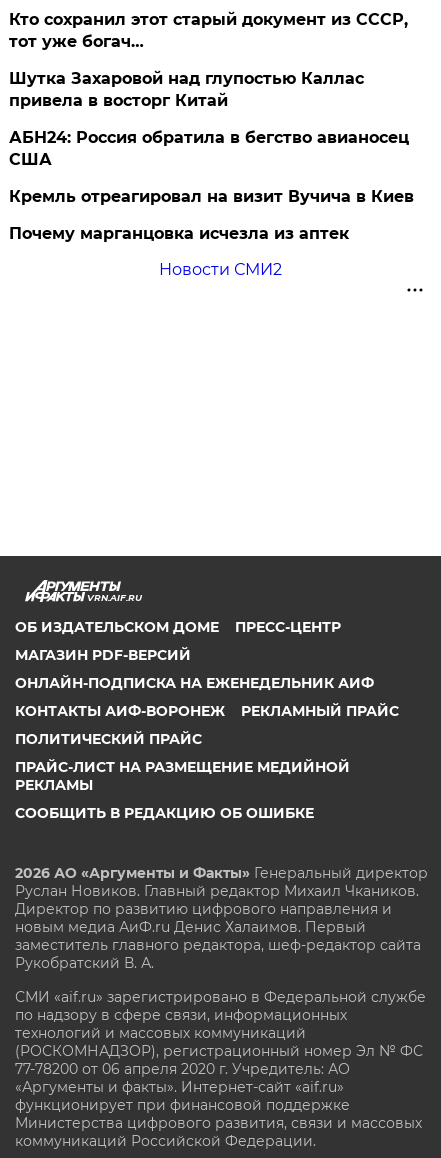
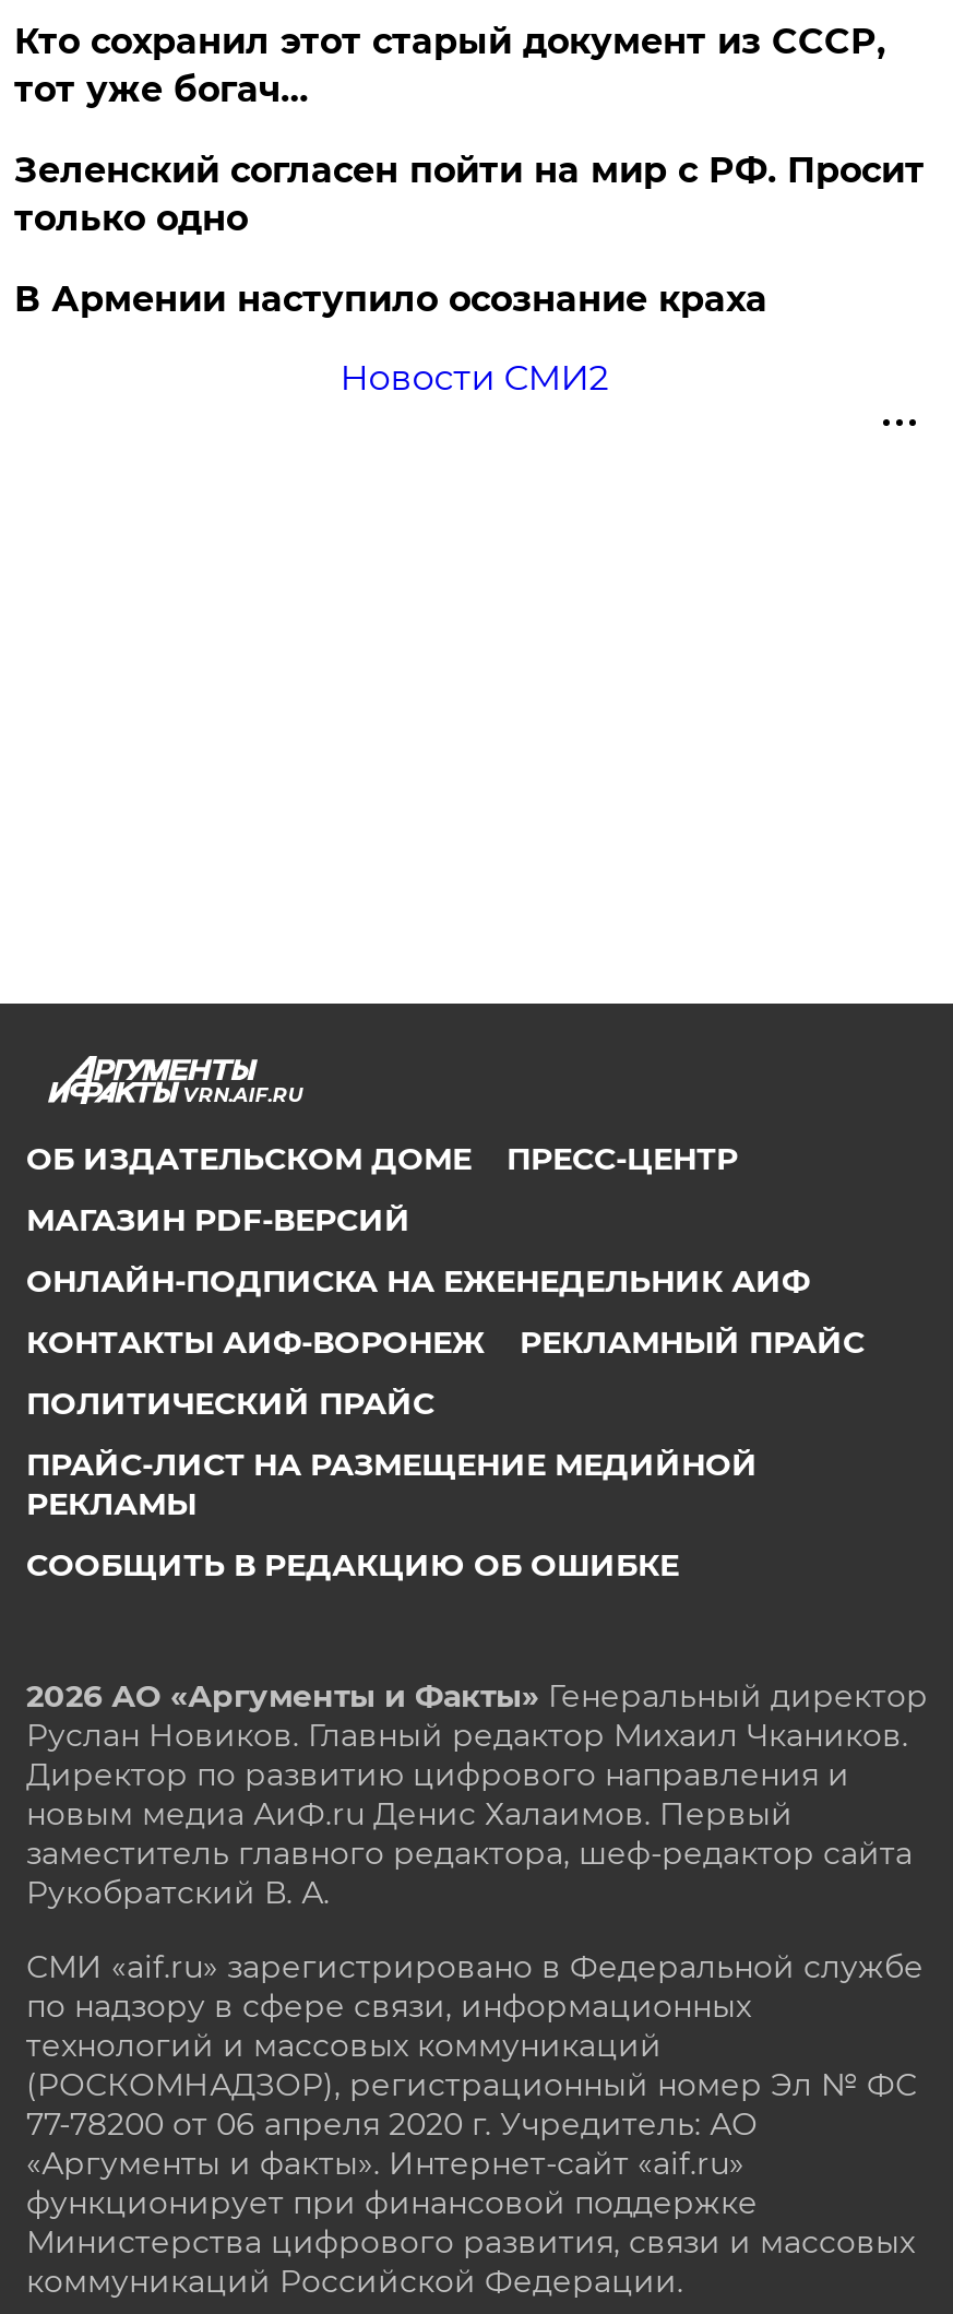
[9,69,414,243] Шутка Захаровой над глупостью Каллас | привела в восторг Китай | АБН24: Россия обратила в бегство авианосец | США | Кремль отреагировал на визит Вучича в Киев | Почему марганцовка исчезла из аптек -> [14,150,924,320] Зеленский согласен пойти на мир с РФ. Просит | только одно | В Армении наступило осознание краха

